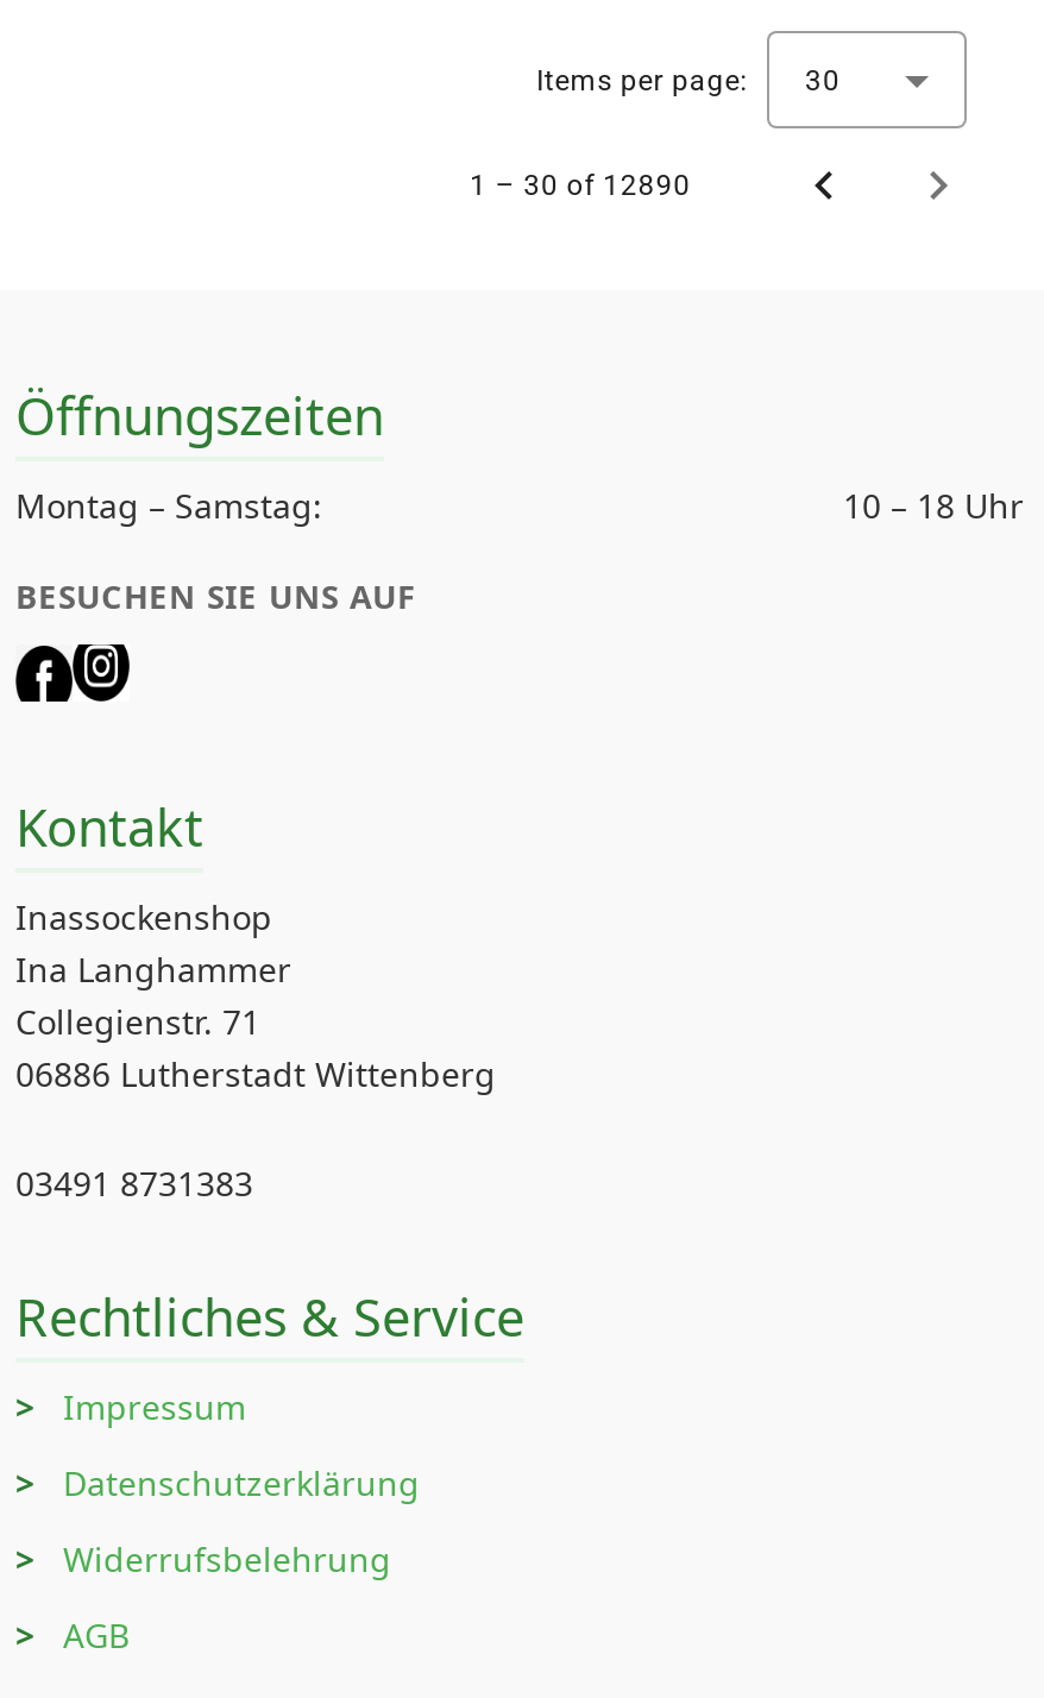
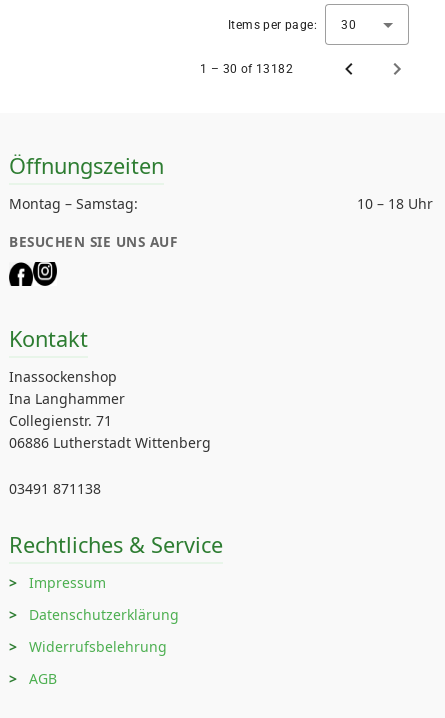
[470,169,691,202] 1 – 30 of 12890 -> [200,62,293,76] 1 – 30 of 13182
[15,1161,253,1206] 03491 8731383 -> [9,479,101,498] 03491 871138

